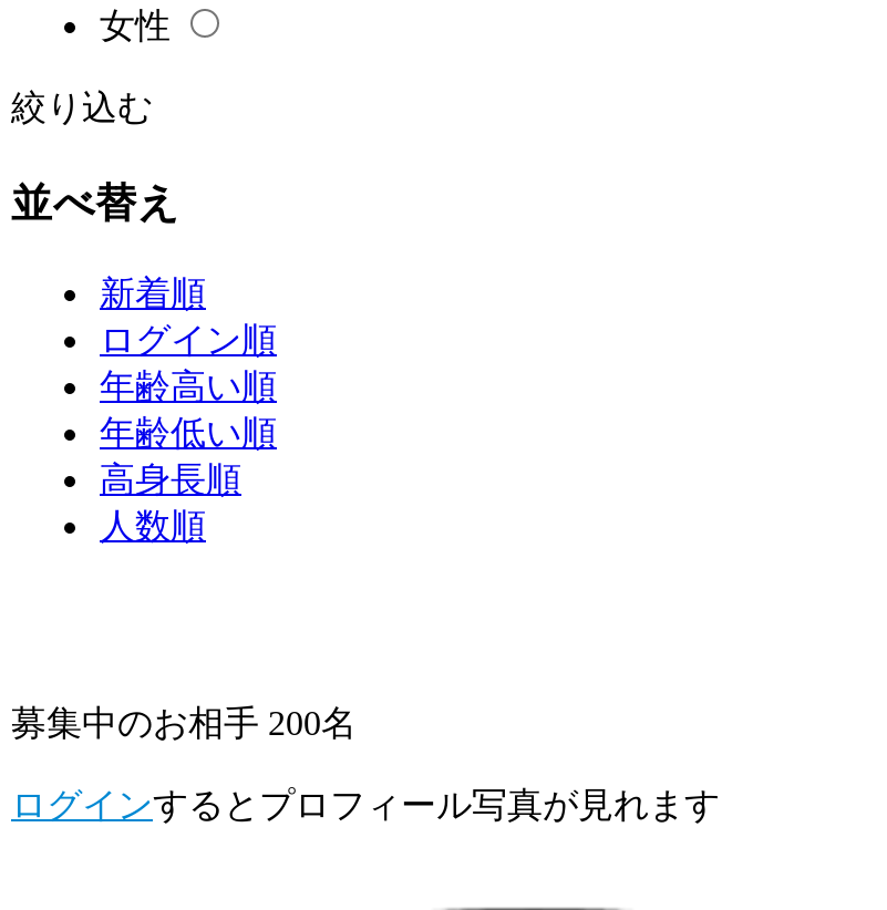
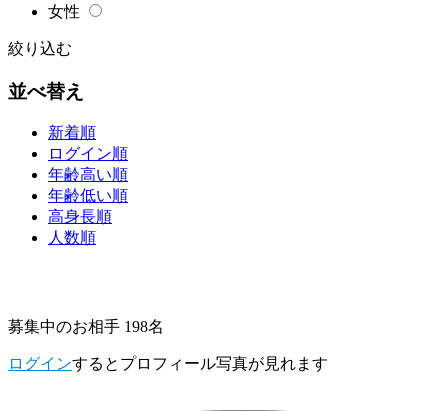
[11,705,357,743] 募集中のお相手 200名 -> [8,318,164,335] 募集中のお相手 198名

